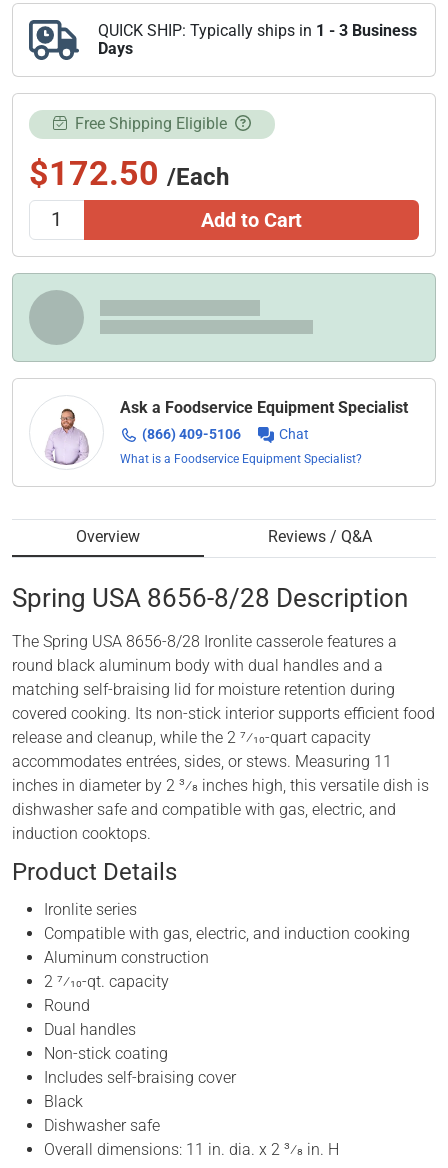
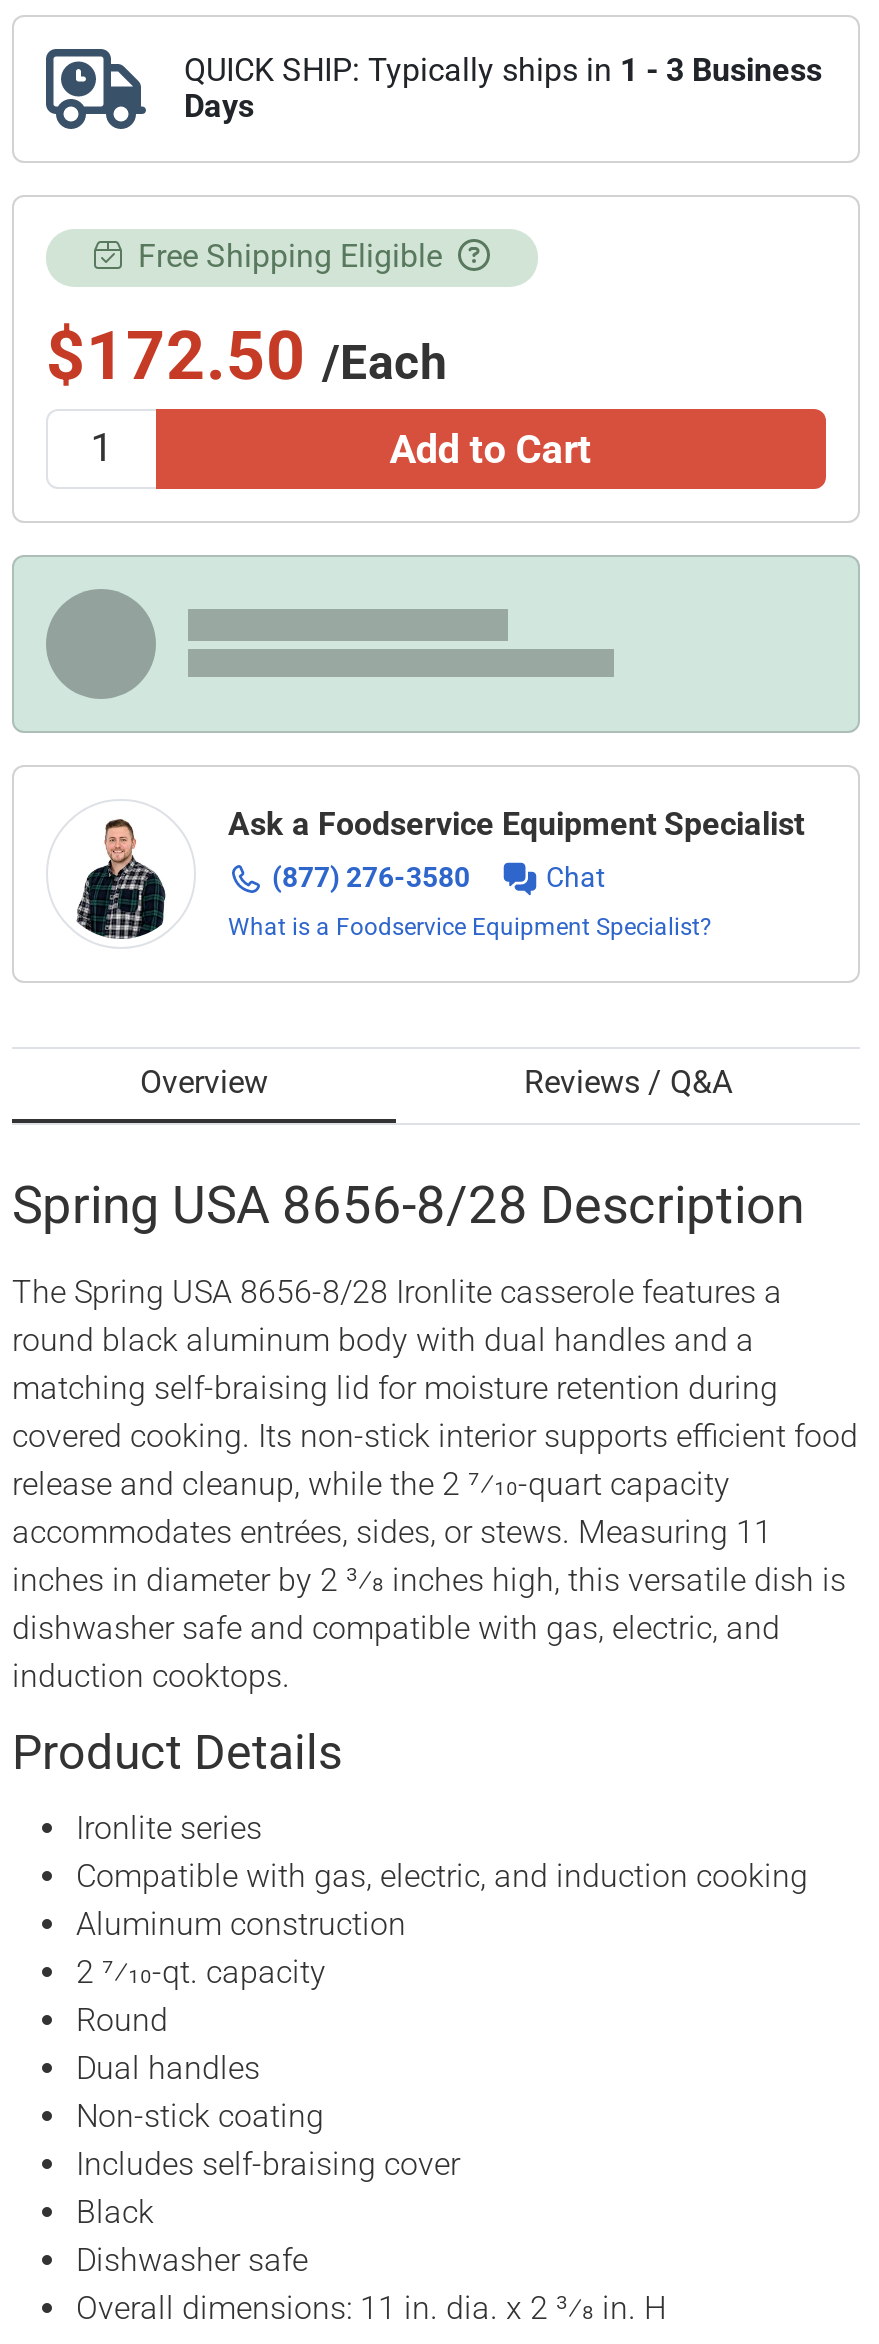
[45,405,89,464] [image] -> [76,817,166,939] [image]
[142,426,241,442] (866) 409-5106 -> [272,862,470,894] (877) 276-3580

